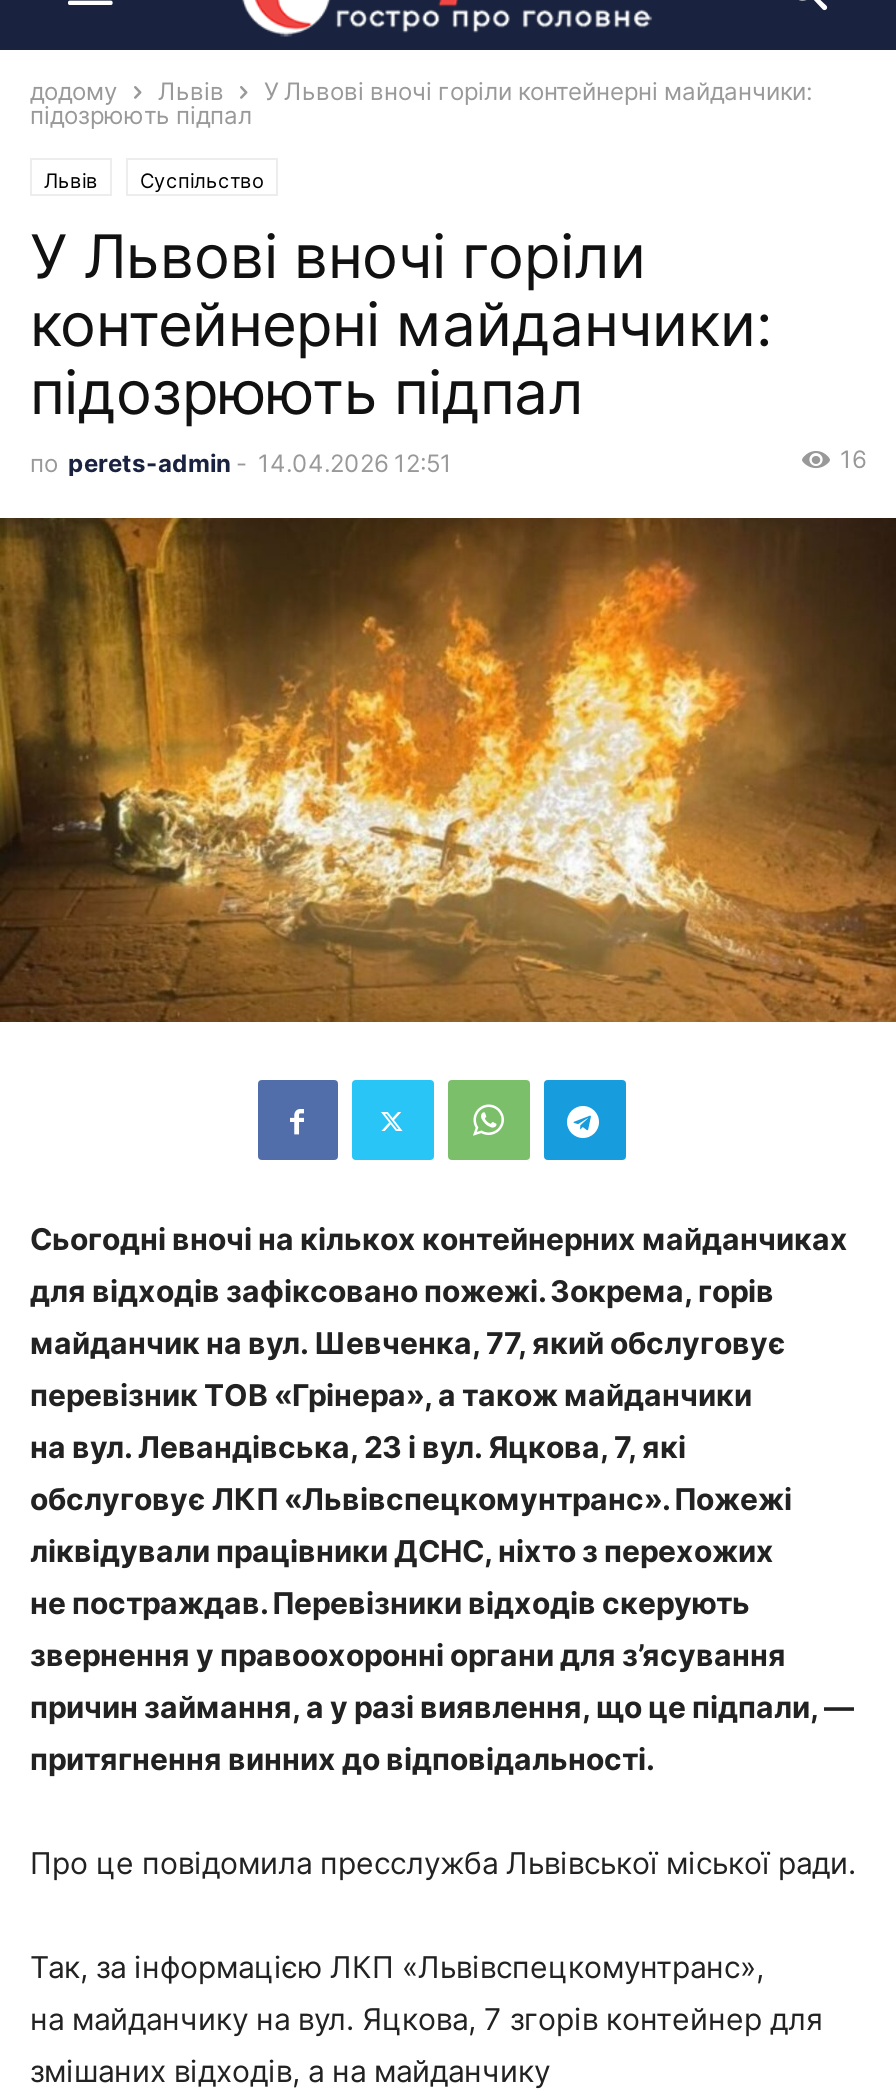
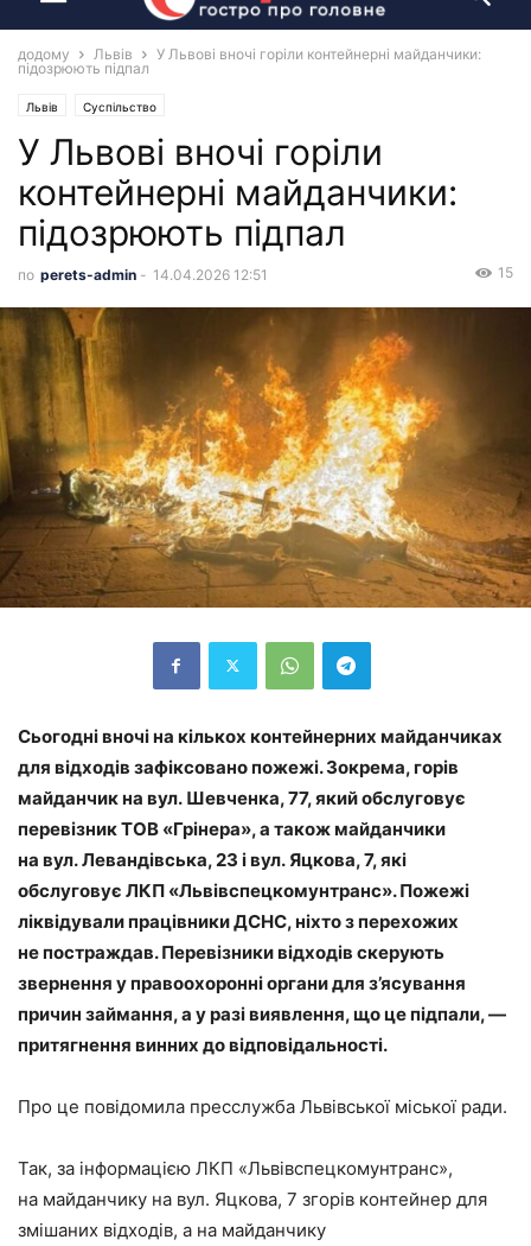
[840,444,866,474] 16 -> [498,263,513,281] 15

